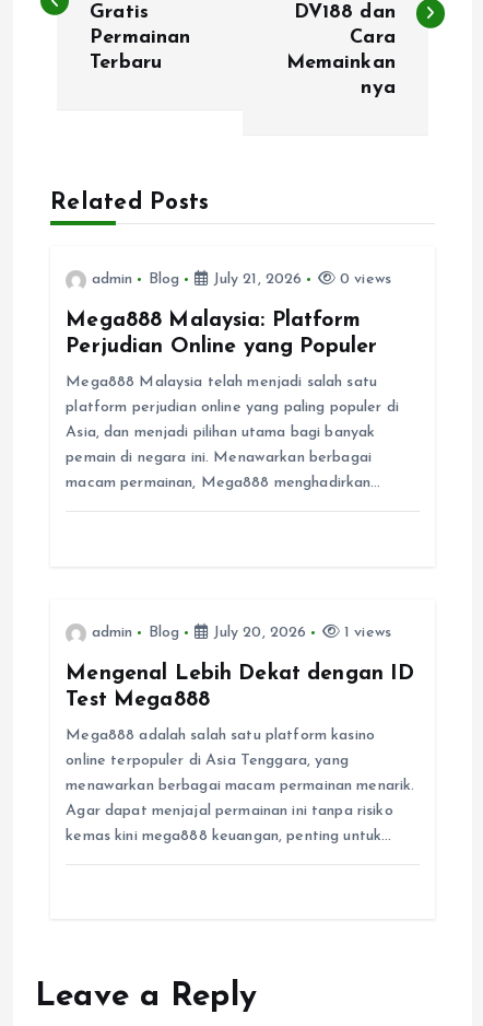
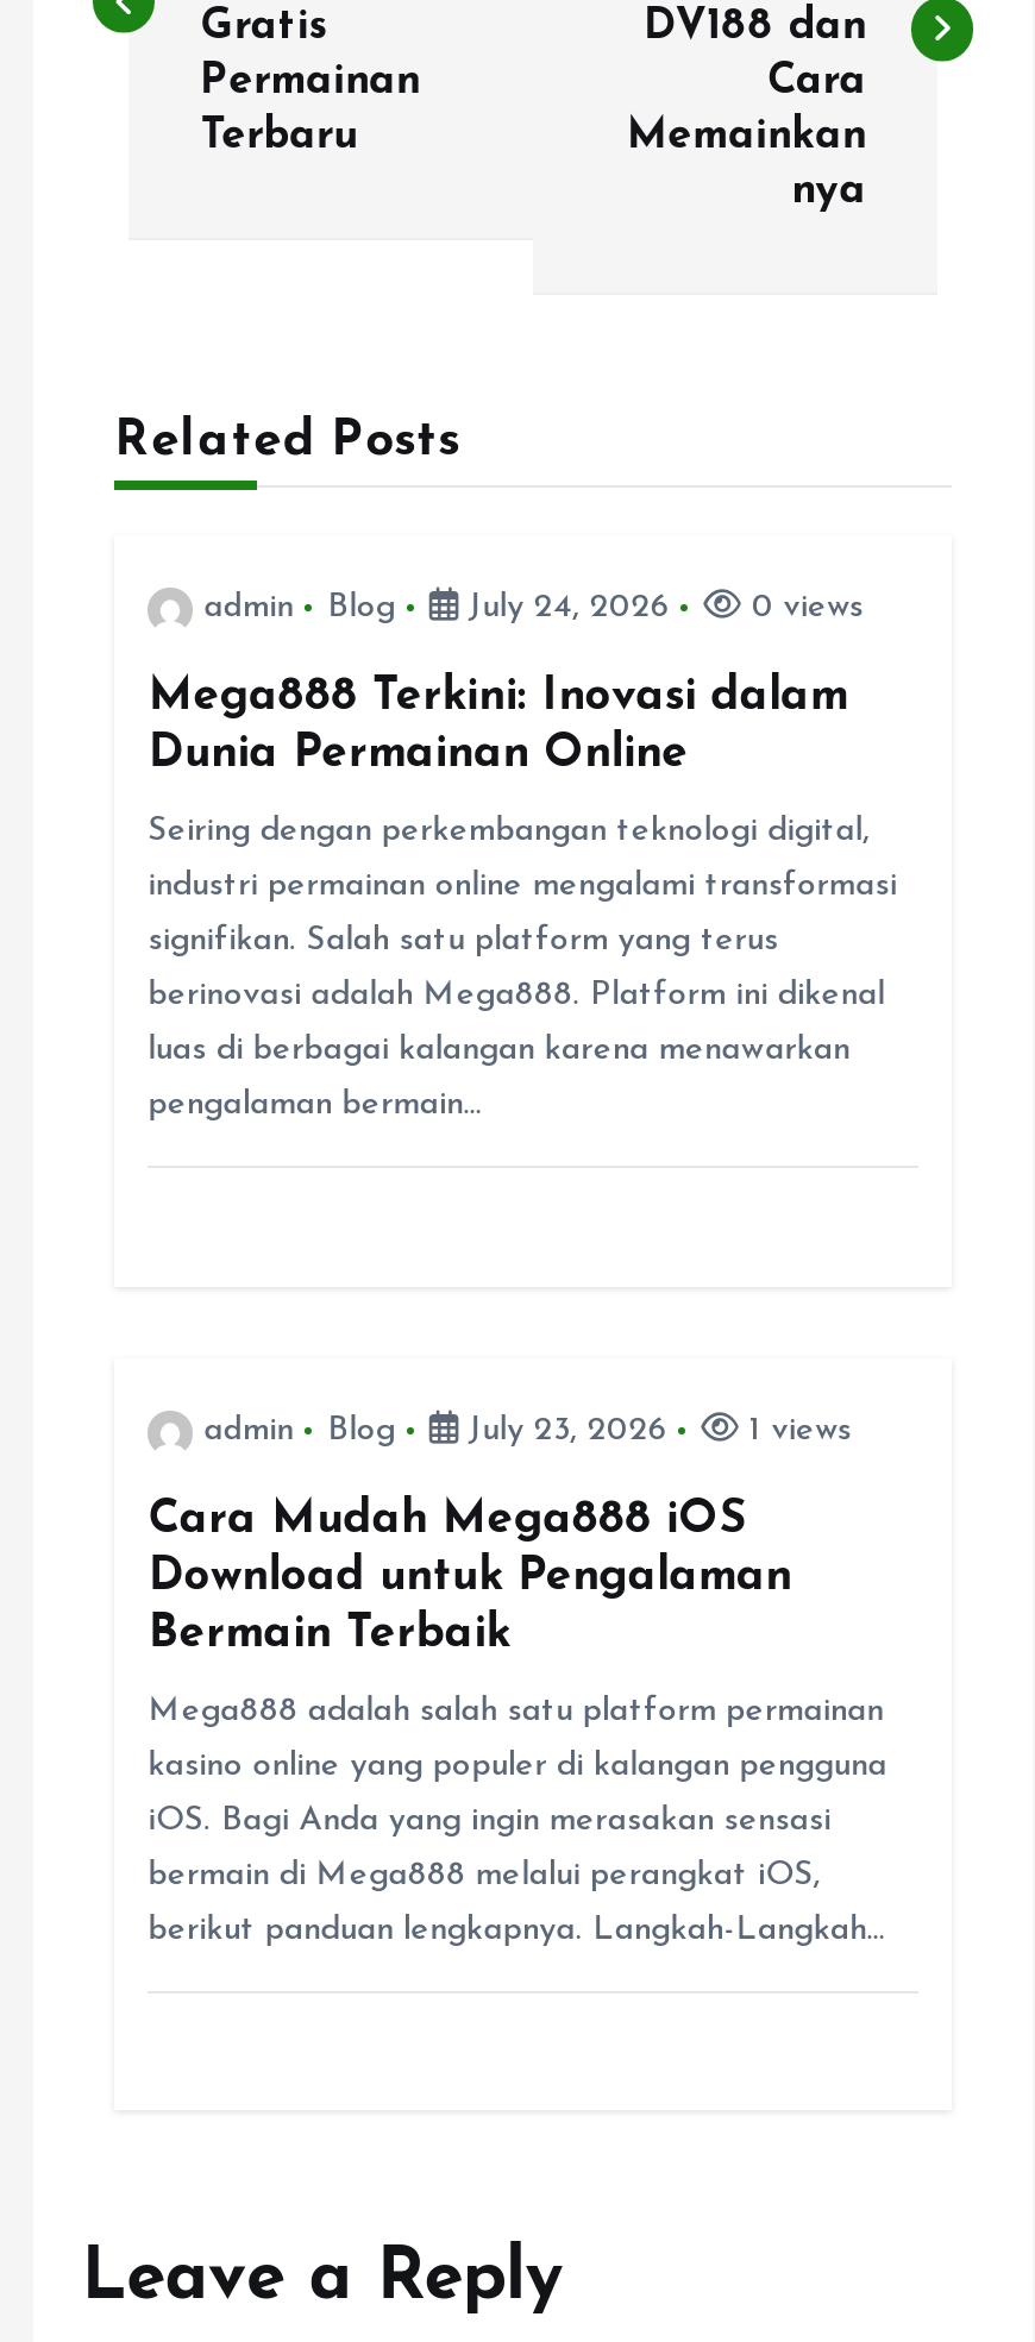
[91,271,302,288] admin Blog July 21, 2026 -> [204,590,670,626] admin Blog July 24, 2026
[66,310,399,491] Mega888 Malaysia: Platform | Perjudian Online yang Populer | Mega888 Malaysia telah menjadi salah satu | platform perjudian online yang paling populer di | Asia, dan menjadi pilihan utama bagi banyak | pemain di negara ini. Menawarkan berbagai | macam permainan, Mega888 menghadirkan… -> [148,673,897,1123] Mega888 Terkini: Inovasi dalam | Dunia Permainan Online | Seiring dengan perkembangan teknologi digital, | industri permainan online mengalami transformasi | signifikan. Salah satu platform yang terus | berinovasi adalah Mega888. Platform ini dikenal | luas di berbagai kalangan karena menawarkan | pengalaman bermain…
[208,624,307,641] July 20, 2026 -> [458,1413,667,1448] July 23, 2026
[66,663,415,711] Mengenal Lebih Dekat dengan ID | Test Mega888 -> [148,1496,792,1658] Cara Mudah Mega888 iOS | Download untuk Pengalaman | Bermain Terbaik
[66,727,375,744] Mega888 adalah salah satu platform kasino -> [148,1694,884,1729] Mega888 adalah salah satu platform permainan
[66,753,348,769] online terpopuler di Asia Tenggara, yang -> [148,1748,887,1784] kasino online yang populer di kalangan pengguna
[66,778,415,794] menawarkan berbagai macam permainan menarik. -> [148,1803,831,1839] iOS. Bagi Anda yang ingin merasakan sensasi
[66,803,393,819] Agar dapat menjajal permainan ini tanpa risiko -> [148,1858,821,1894] bermain di Mega888 melalui perangkat iOS,
[66,828,392,844] kemas kini mega888 keuangan, penting untuk… -> [148,1913,888,1948] berikut panduan lengkapnya. Langkah-Langkah…

